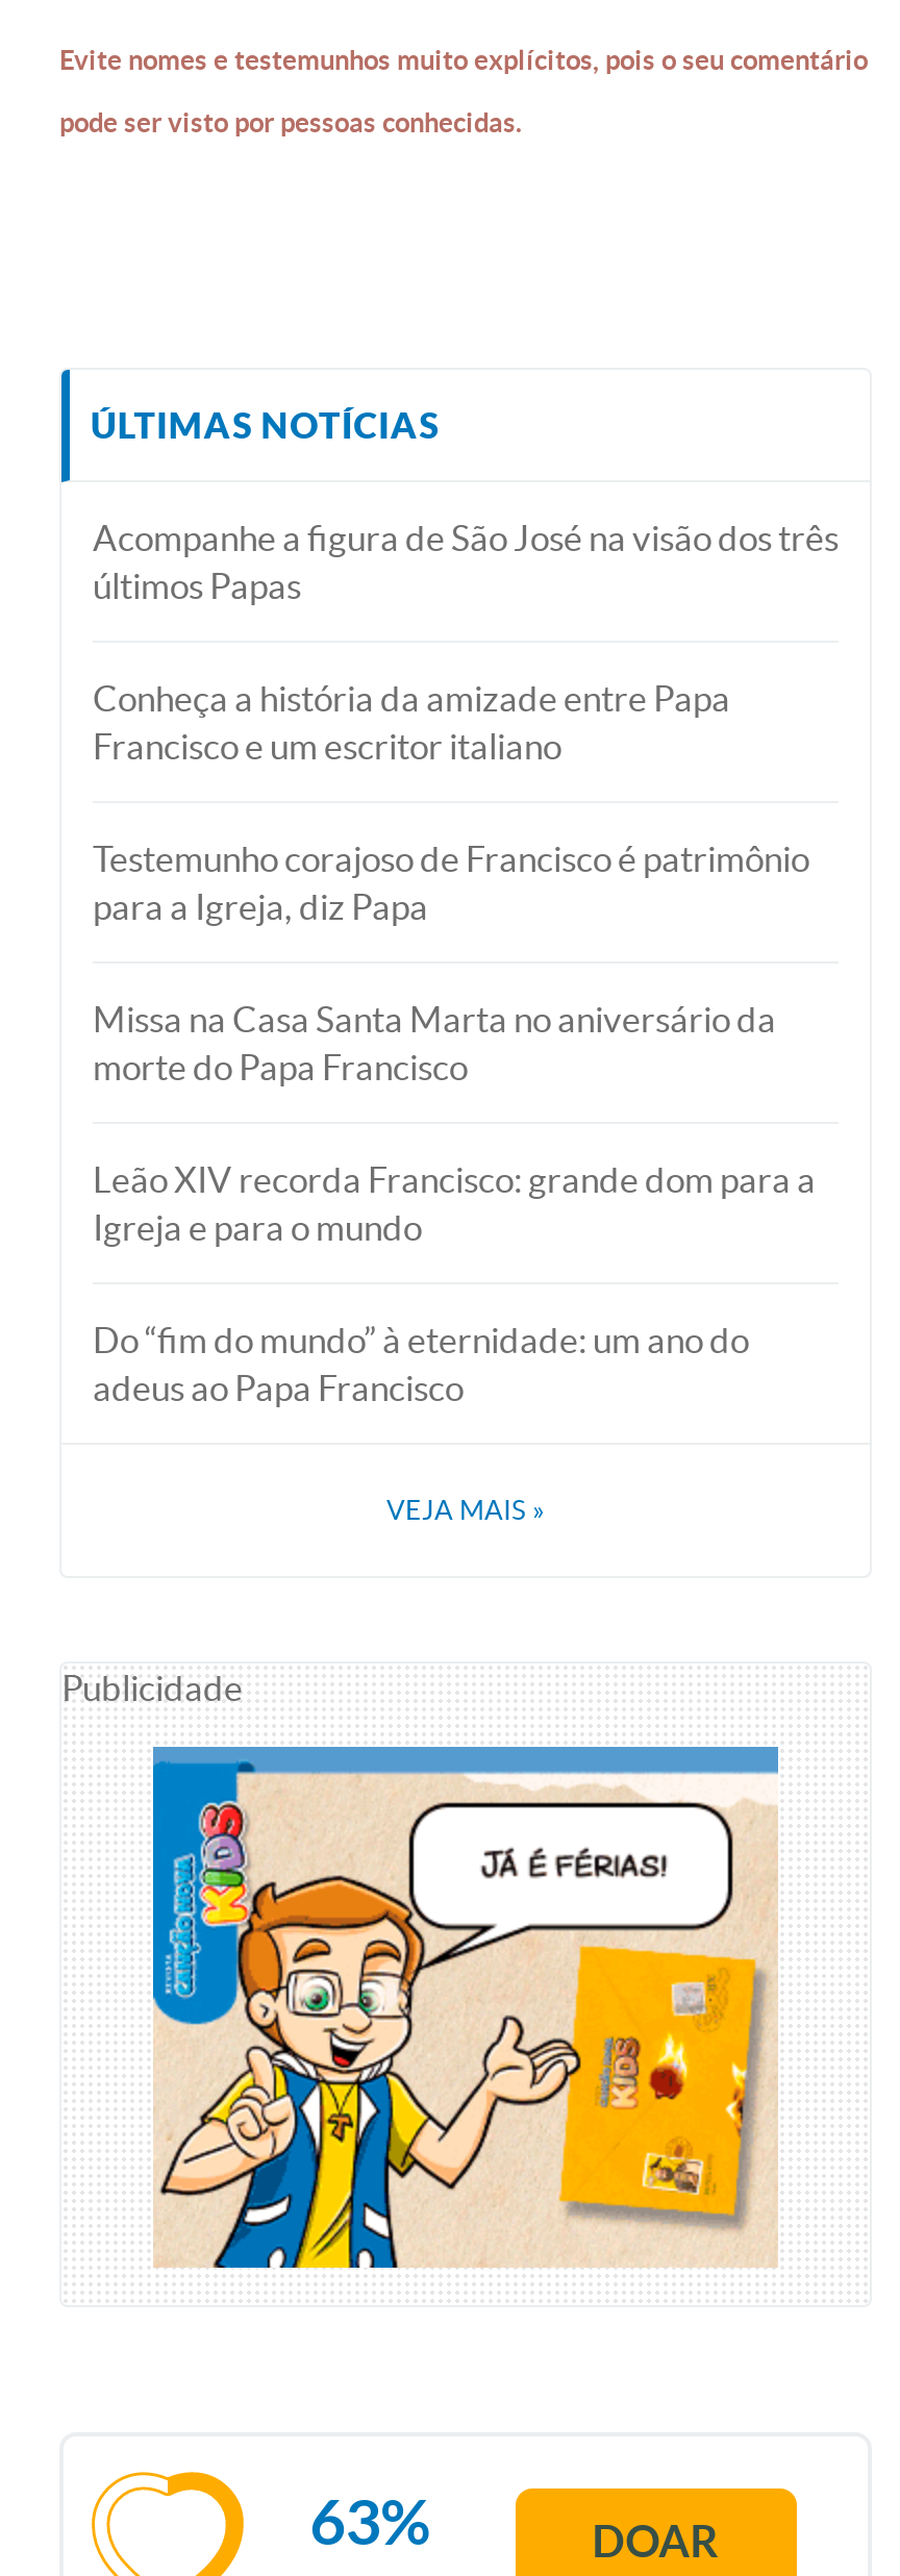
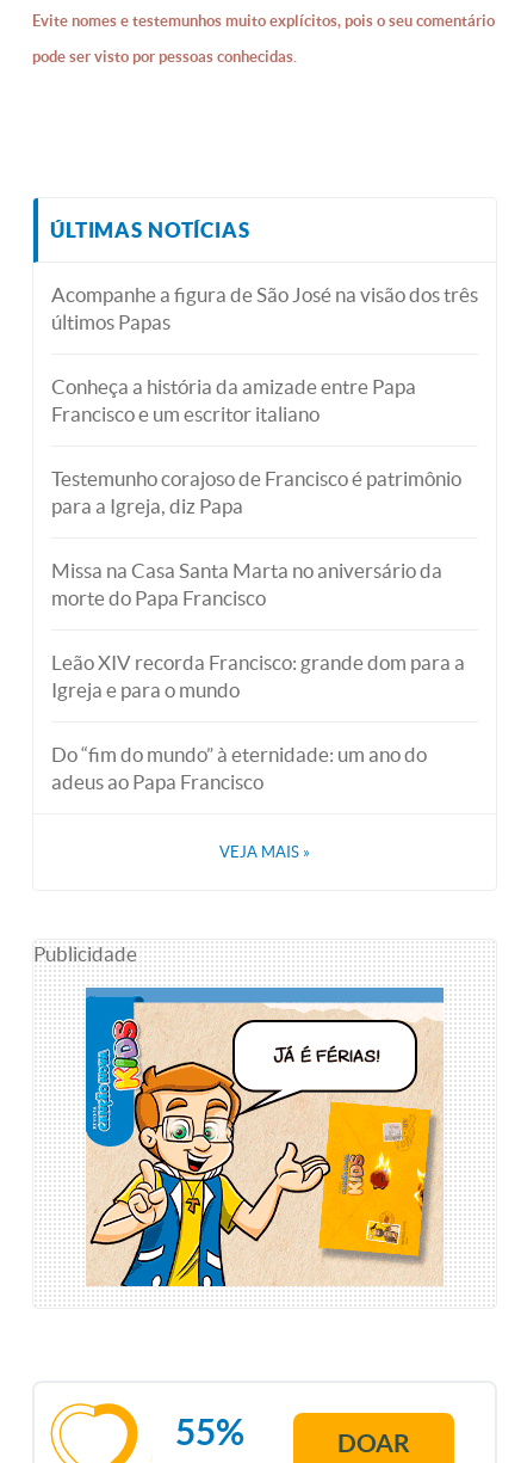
[310,2483,430,2558] 63% -> [175,1410,245,1453] 55%

